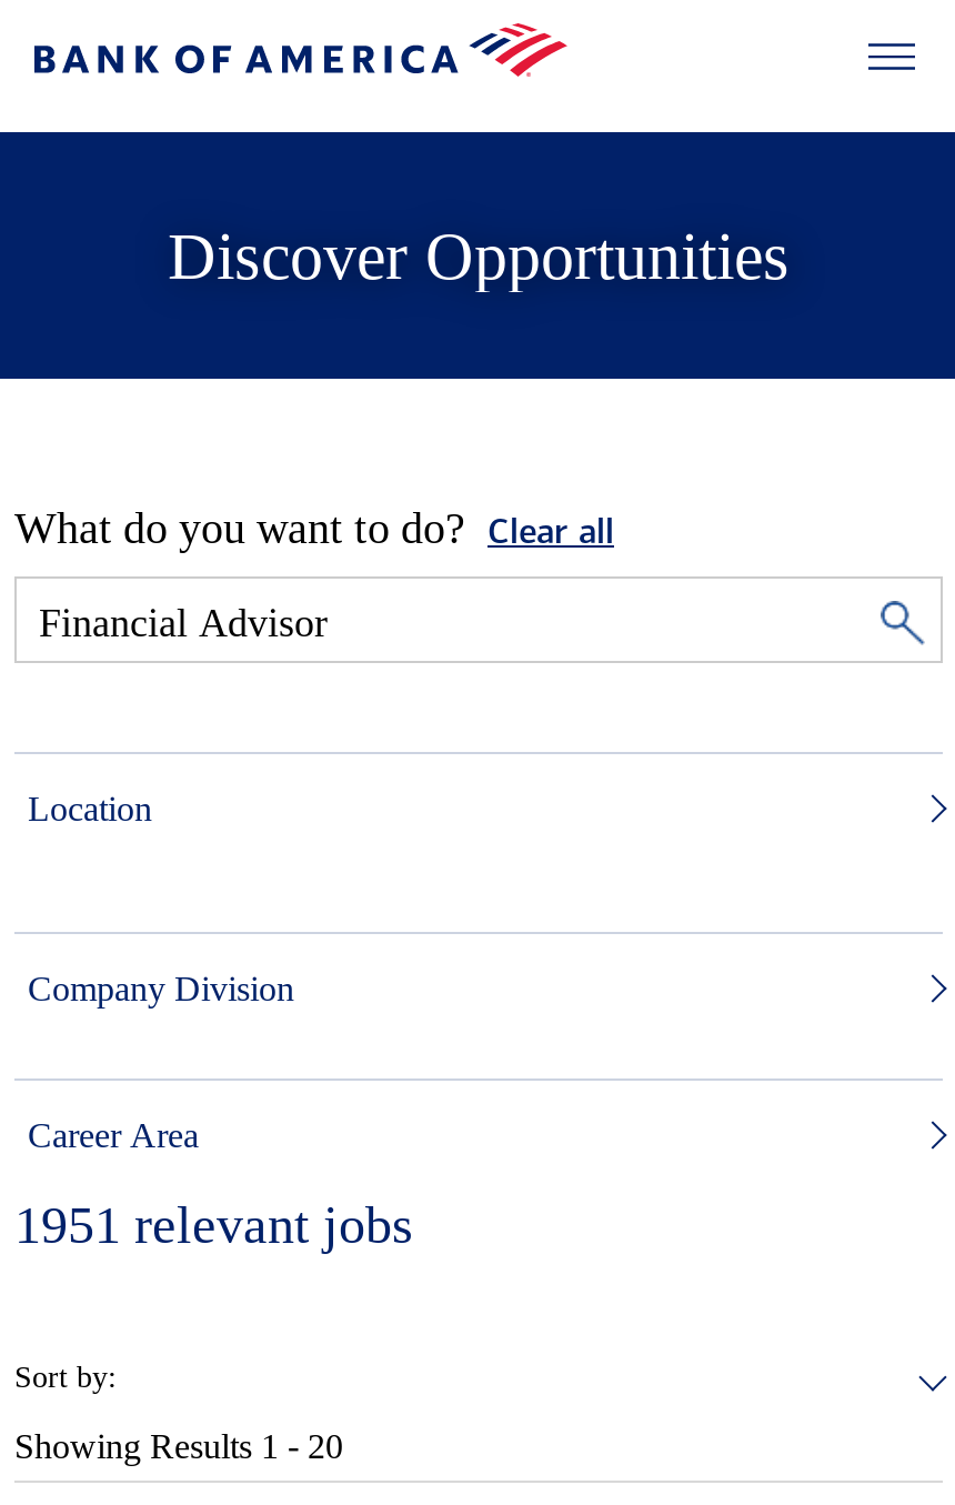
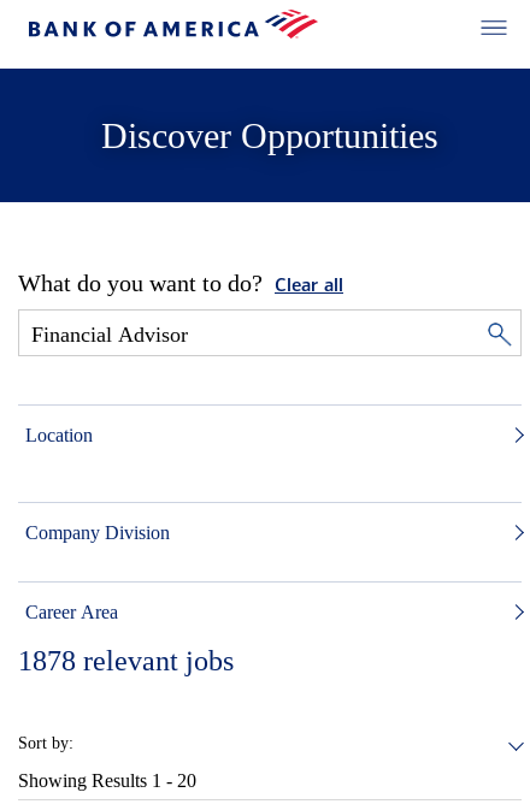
[14,1196,412,1254] 1951 relevant jobs -> [18,645,234,676] 1878 relevant jobs

